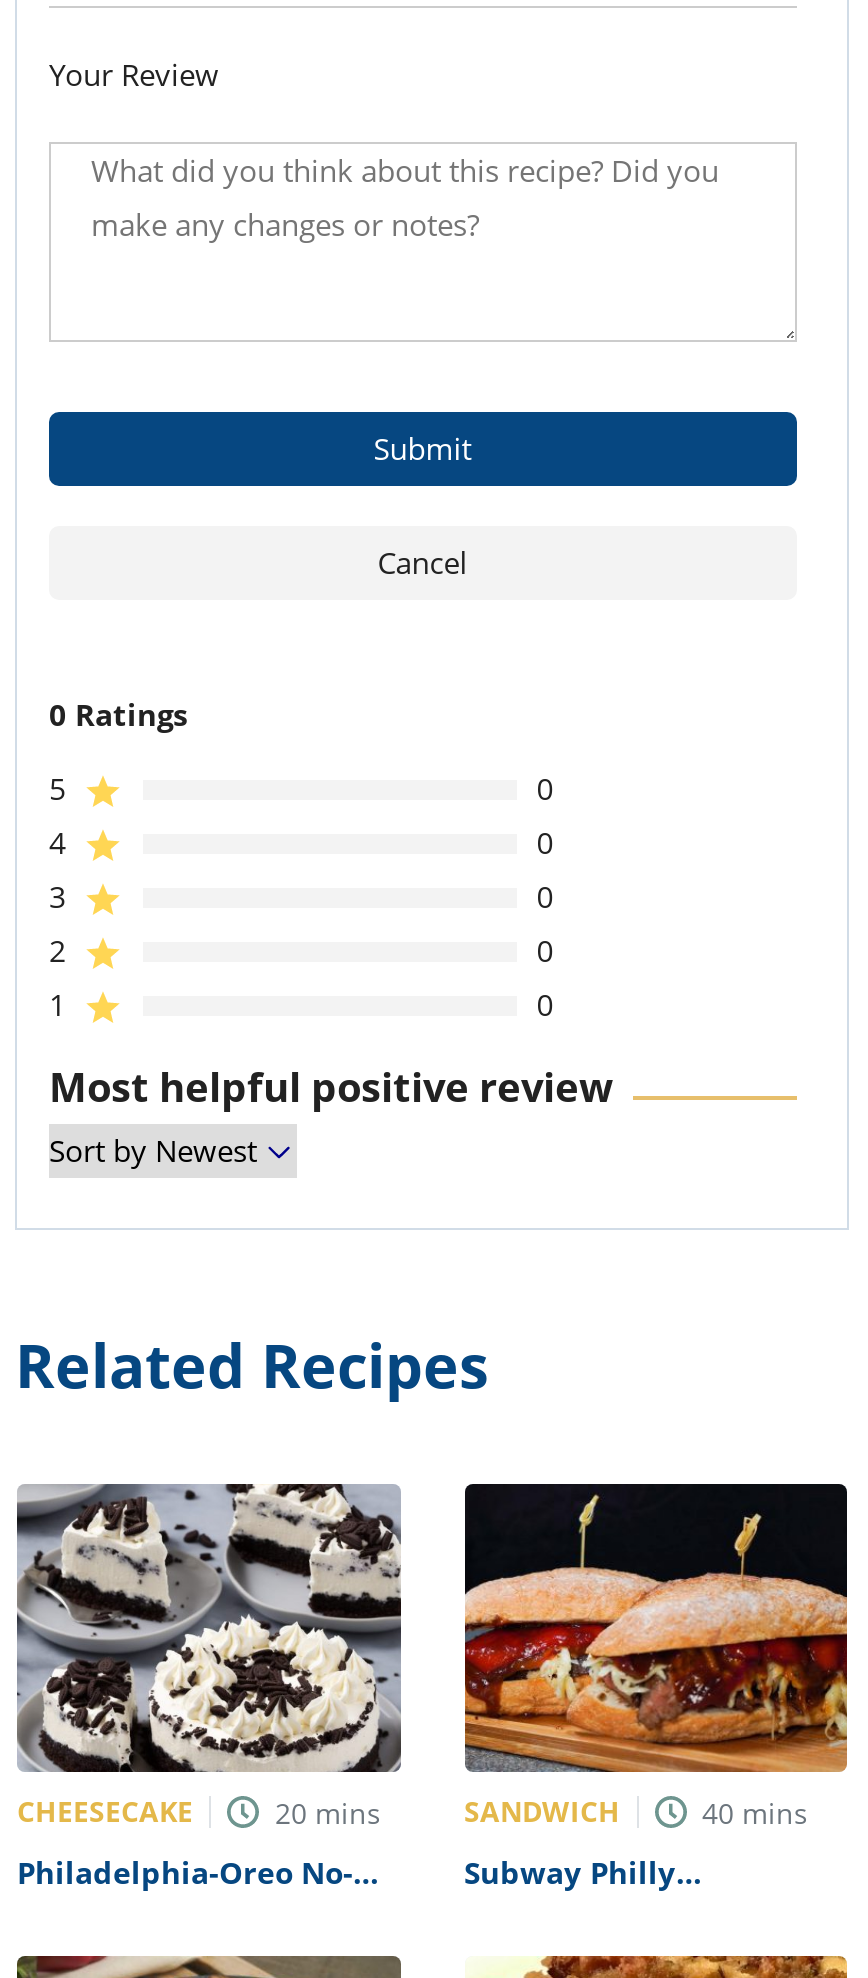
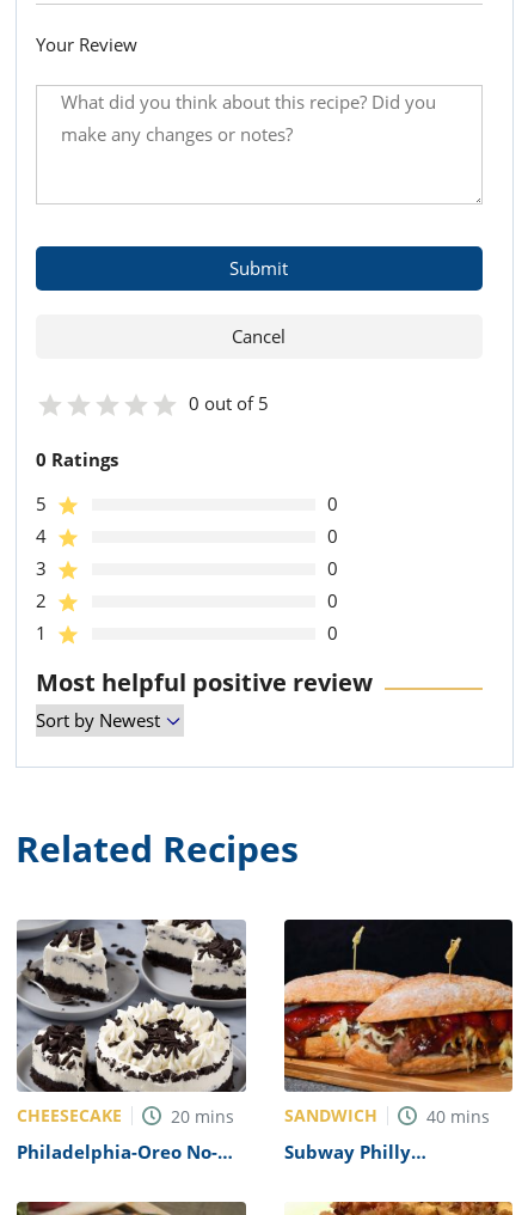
none -> [189,391,269,415] 0 out of 5

